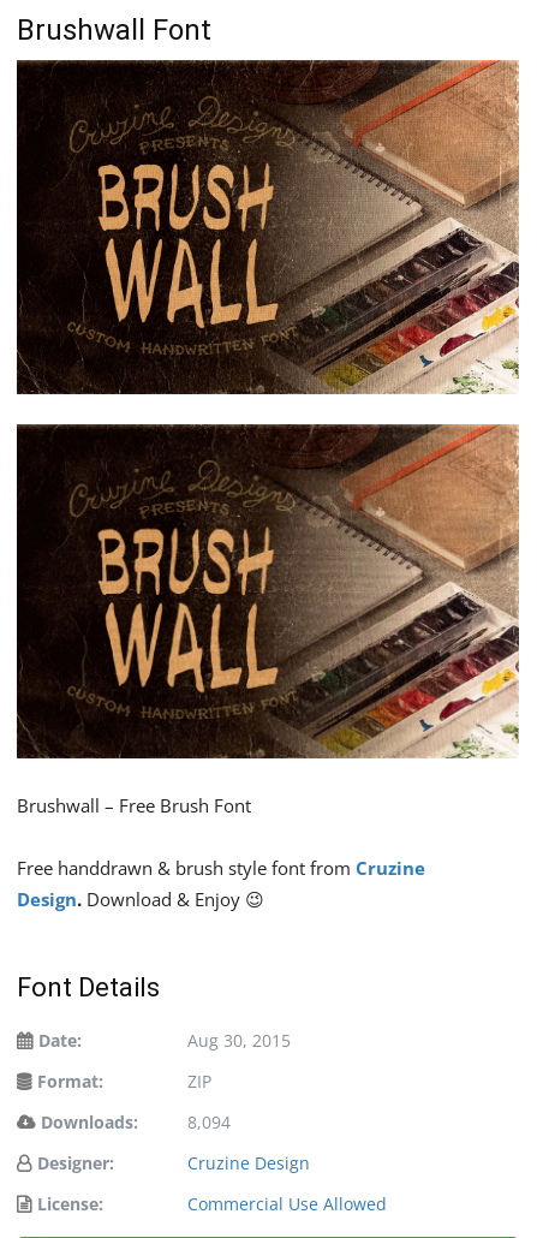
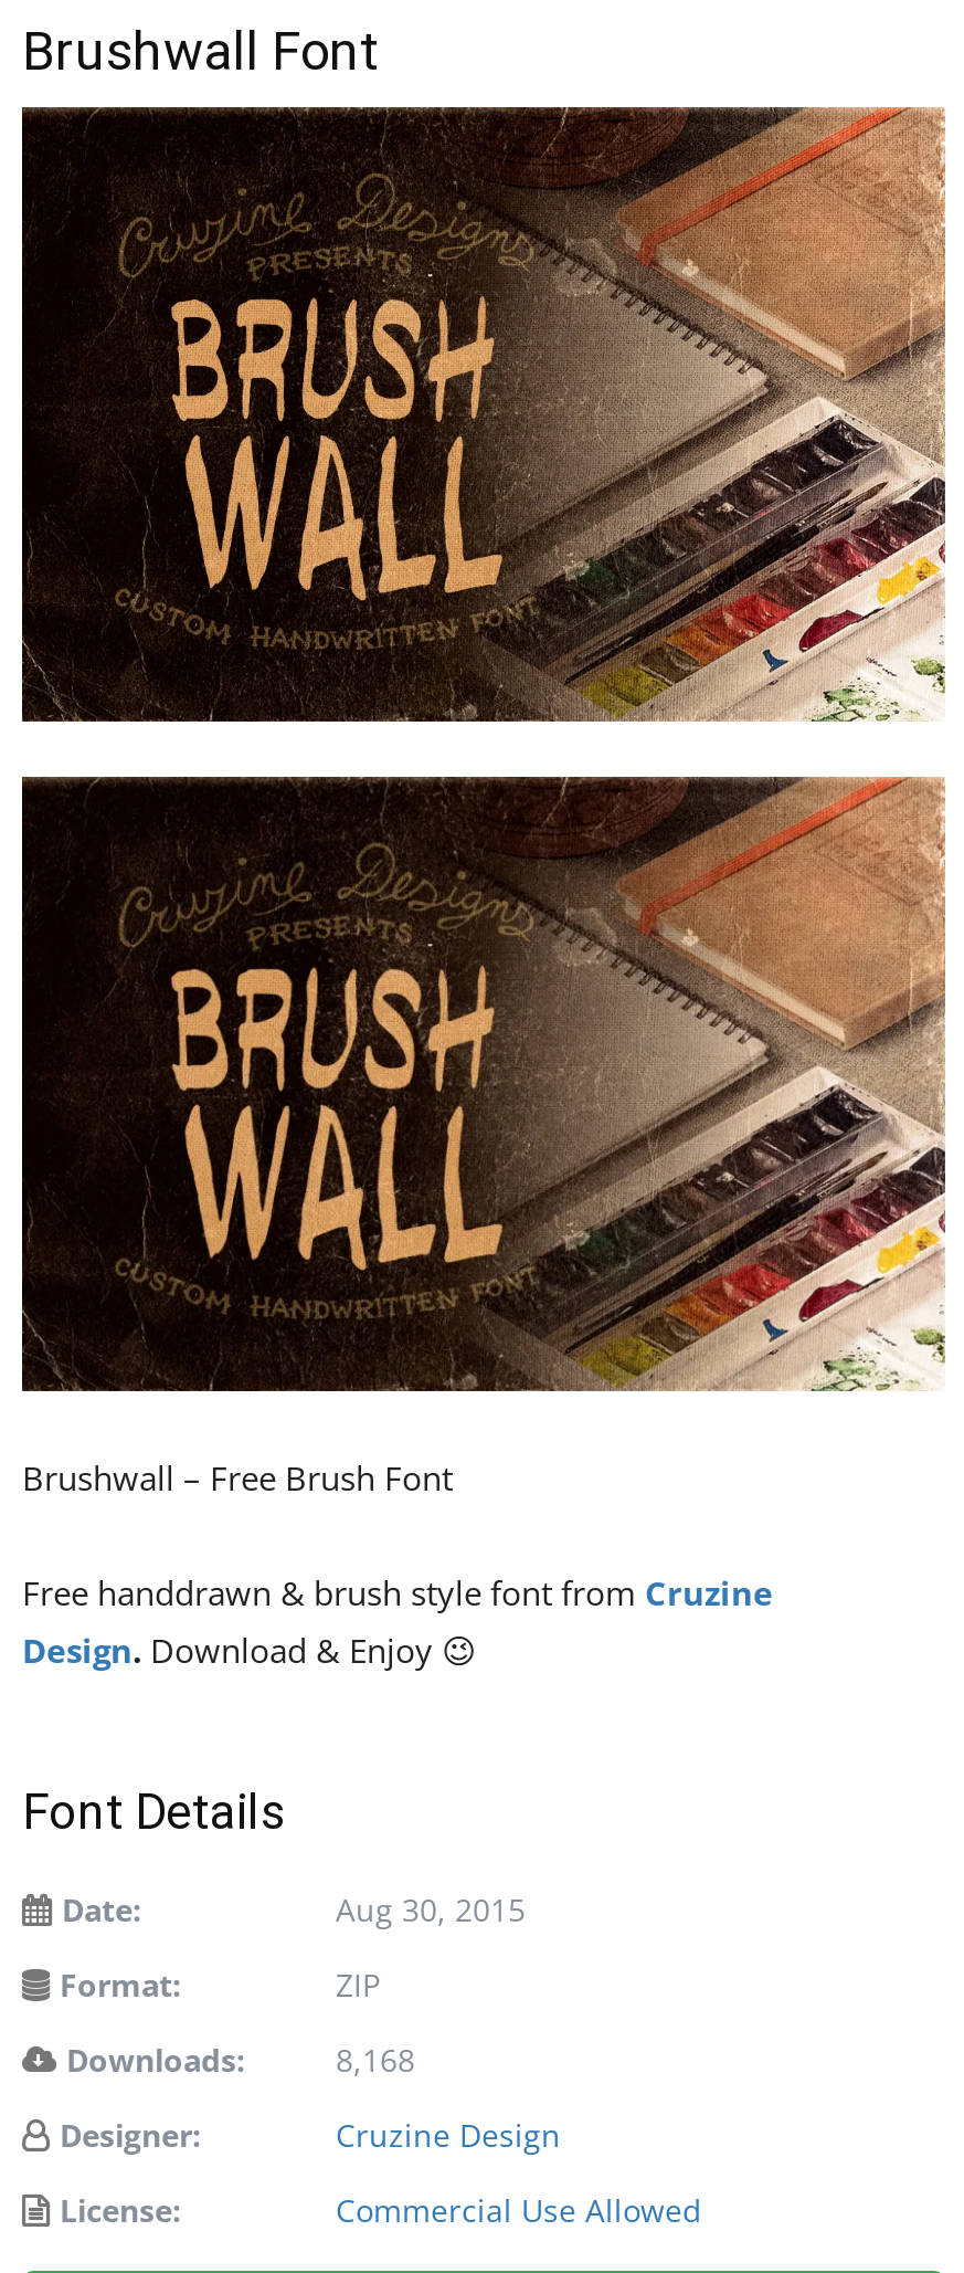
[187,1111,231,1134] 8,094 -> [336,2039,415,2081] 8,168

